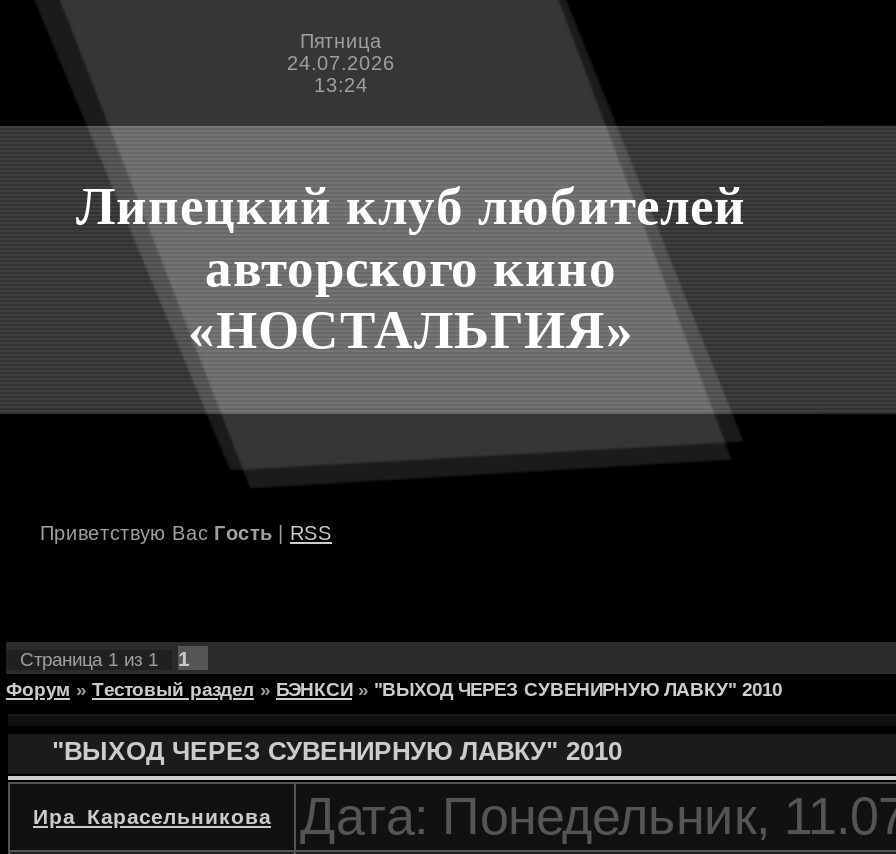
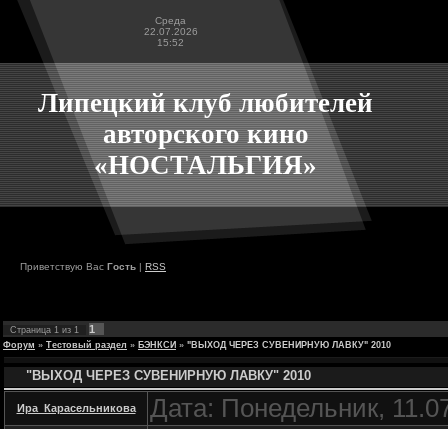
[287,30,395,96] Пятница | 24.07.2026 | 13:24 -> [143,15,197,48] Среда | 22.07.2026 | 15:52

